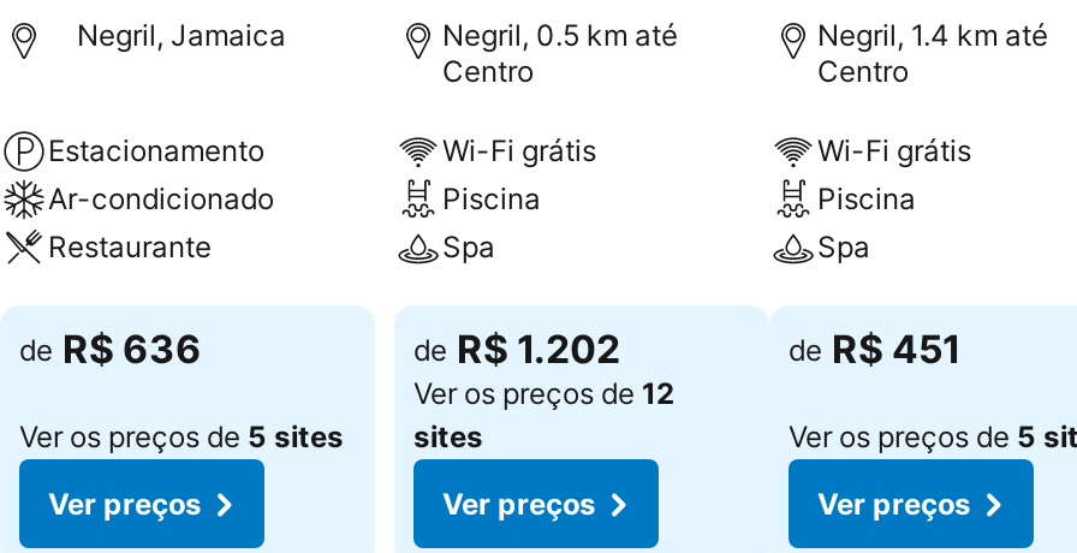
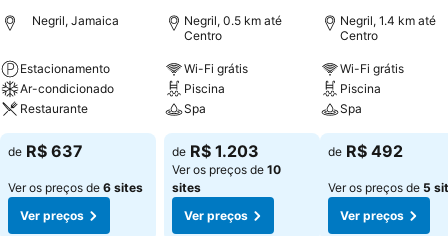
[19,325,202,373] de R$ 636 -> [8,141,83,161] de R$ 637
[413,325,620,373] de R$ 1.202 -> [172,141,259,161] de R$ 1.203
[789,325,962,373] de R$ 451 -> [328,141,403,161] de R$ 492
[413,375,676,411] Ver os preços de 12 -> [172,162,281,177] Ver os preços de 10
[19,418,344,454] Ver os preços de 5 sites -> [8,180,143,195] Ver os preços de 6 sites

